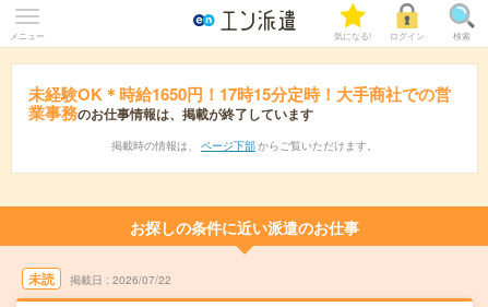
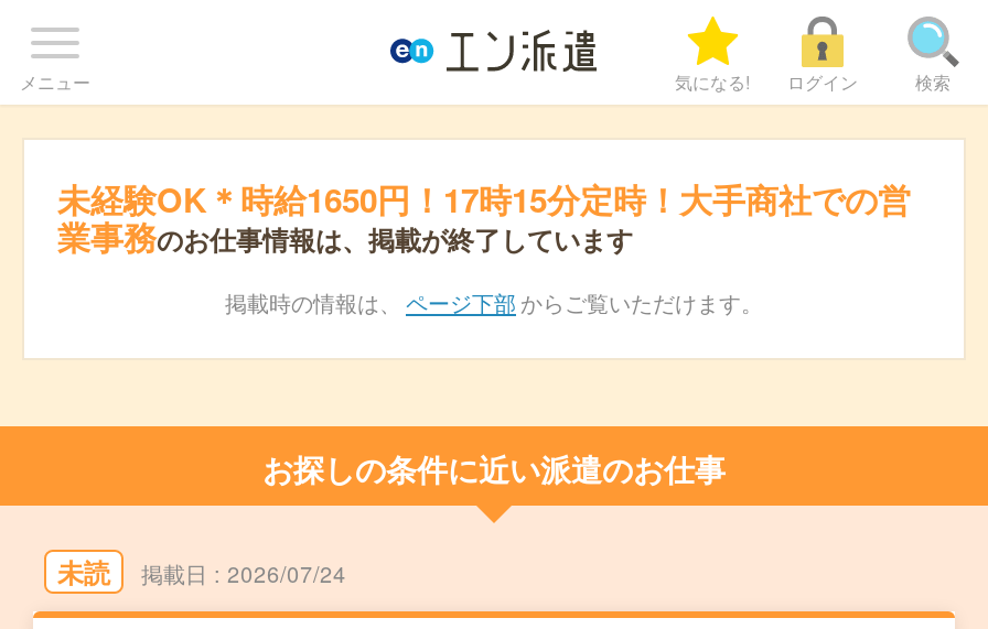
[112,272,171,287] 2026/07/22 -> [227,558,346,589] 2026/07/24

